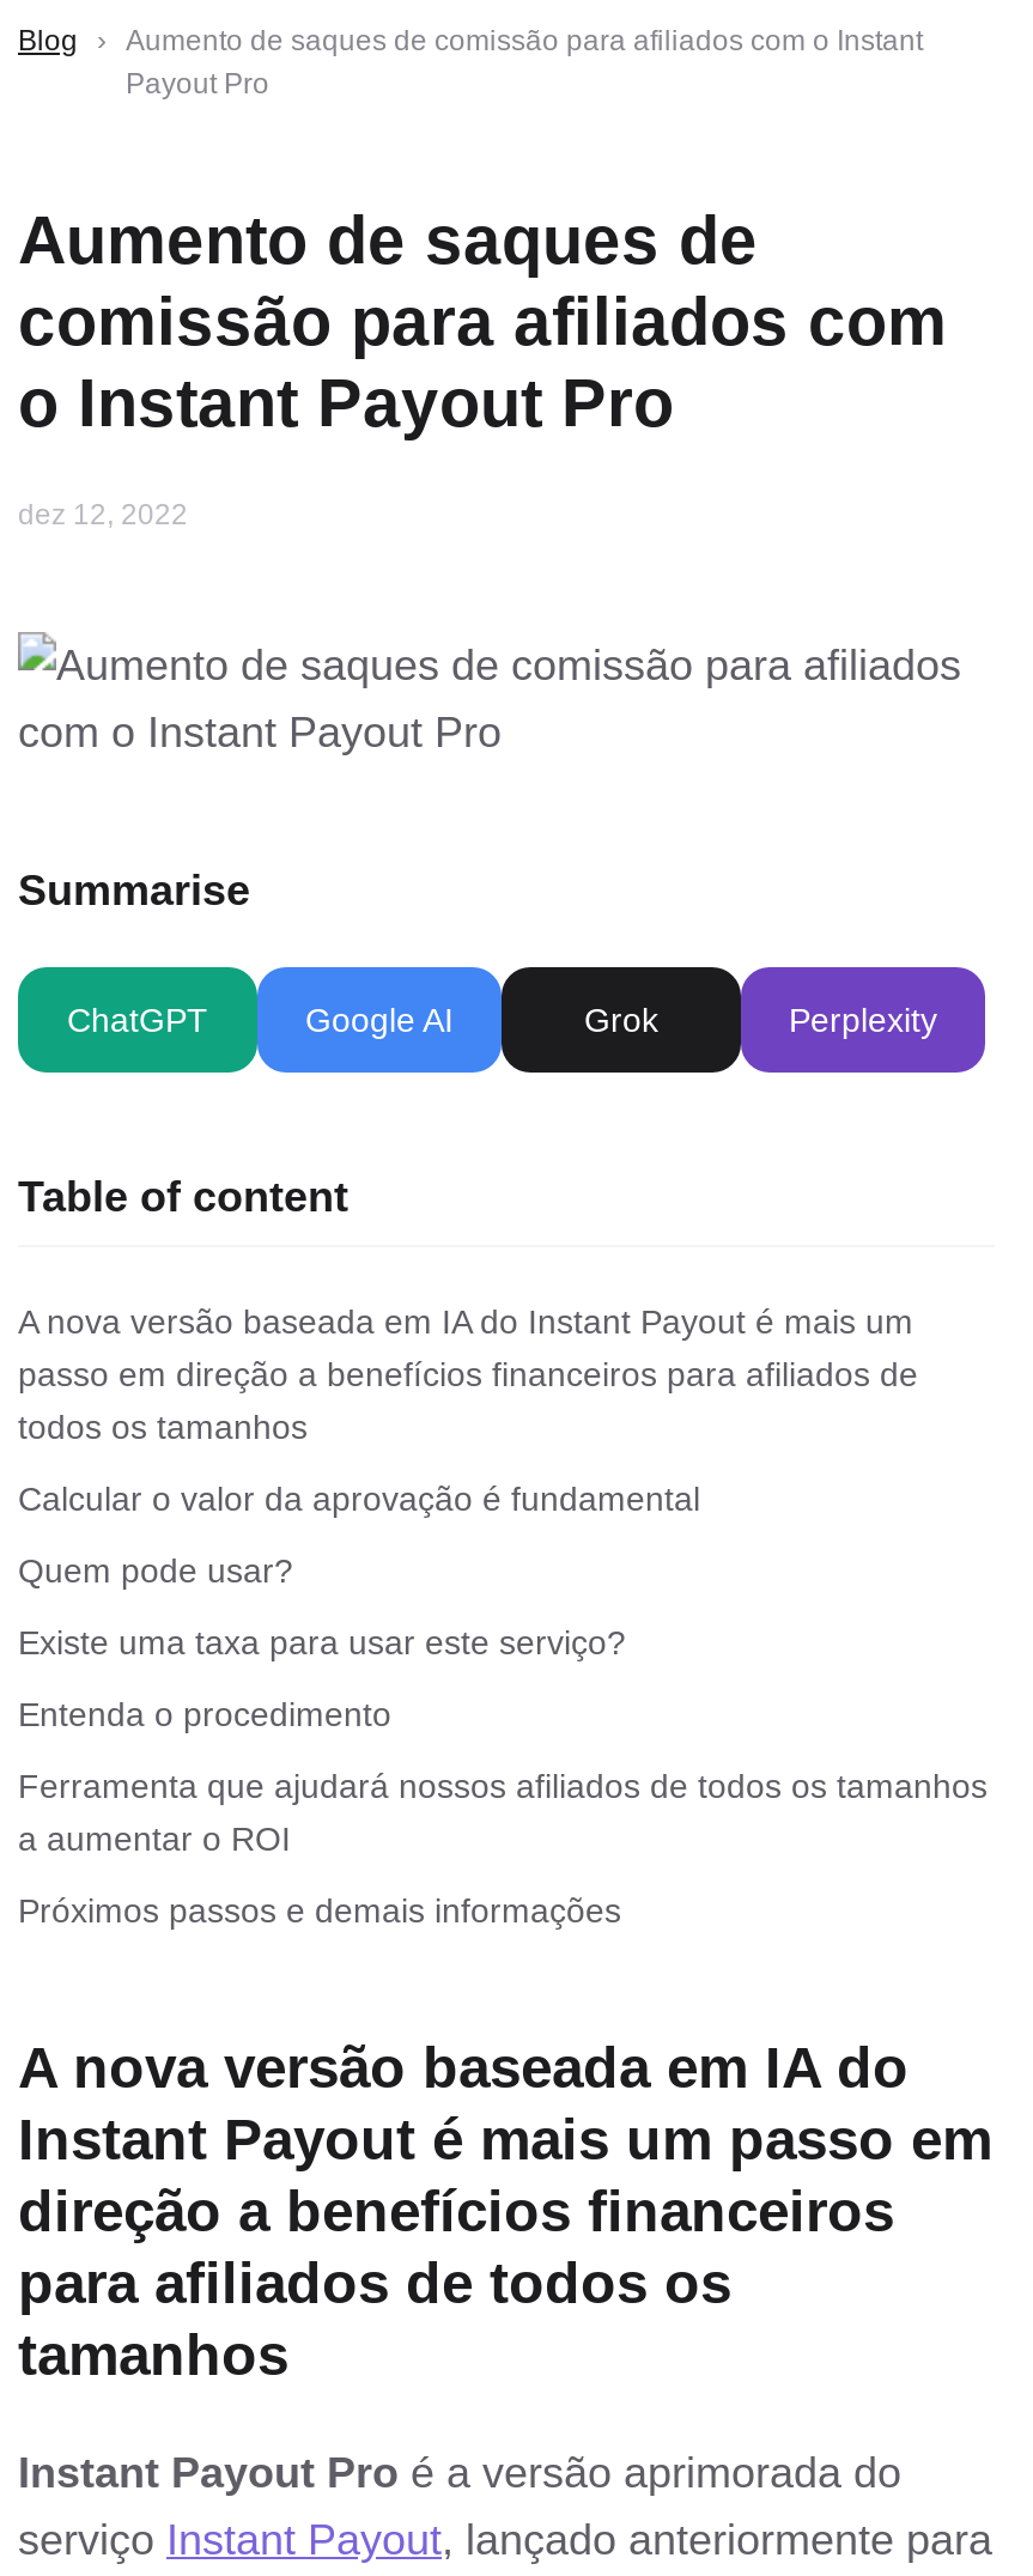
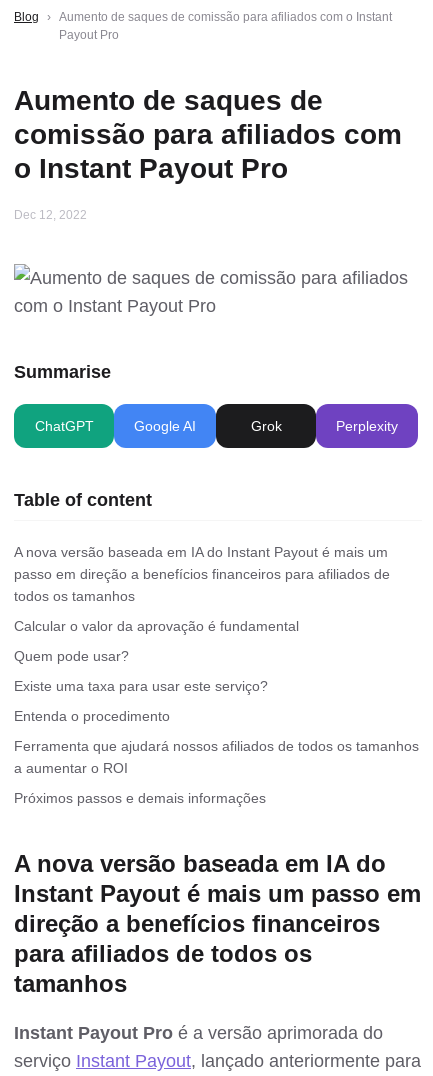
[18,498,188,531] dez 12, 2022 -> [14,208,87,222] Dec 12, 2022

